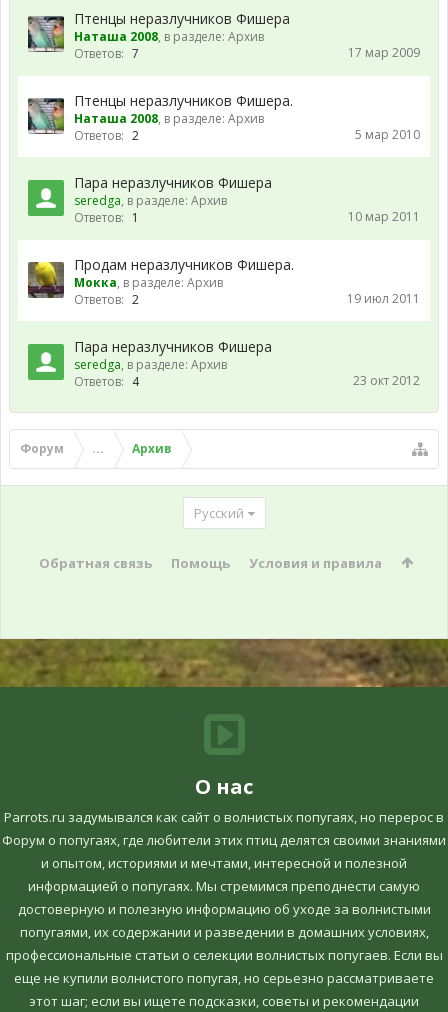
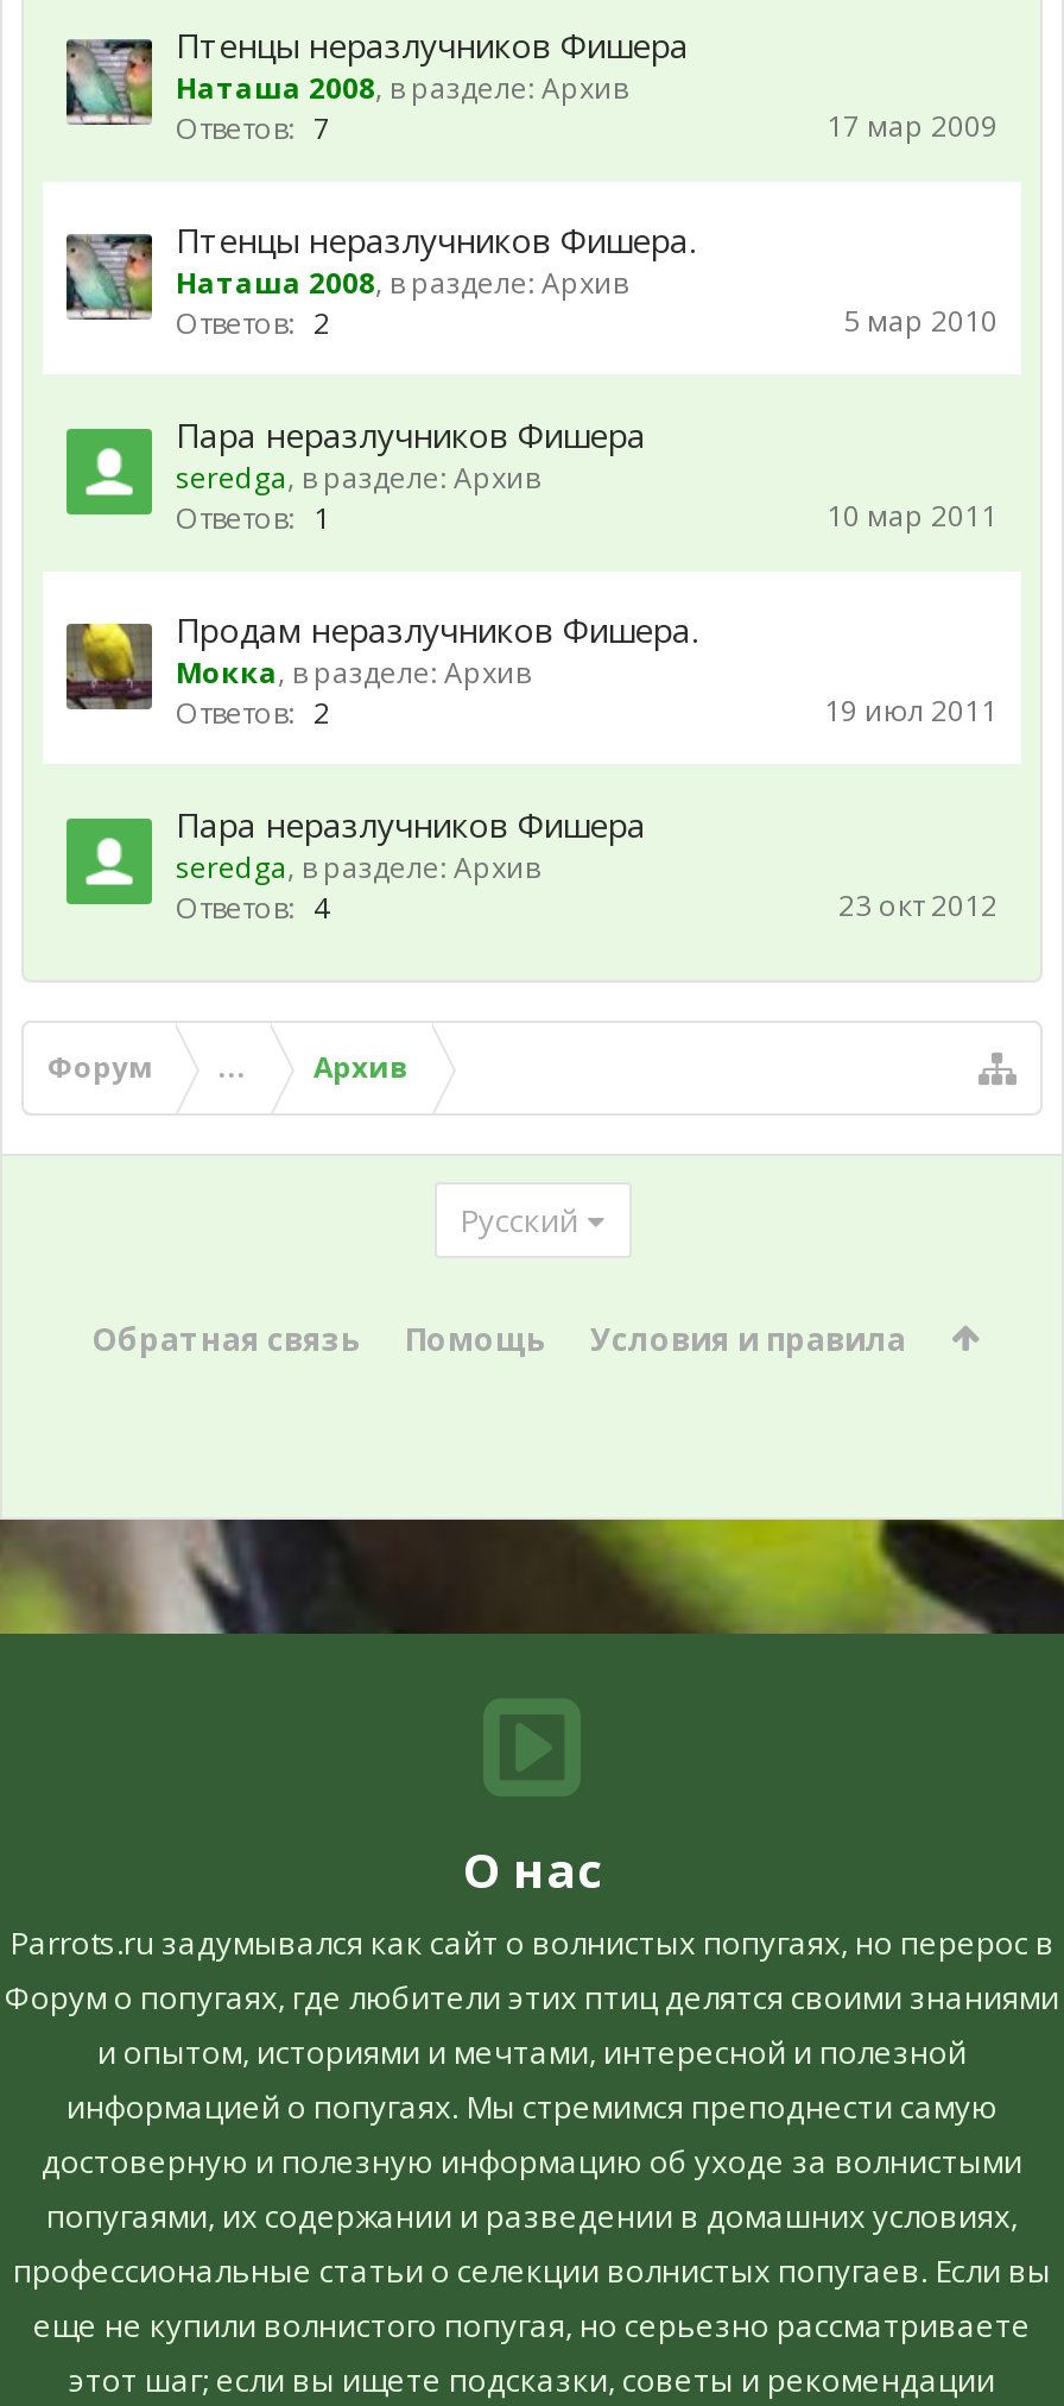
[3,638,445,688] [image] -> [7,1517,1057,1636] [image]

